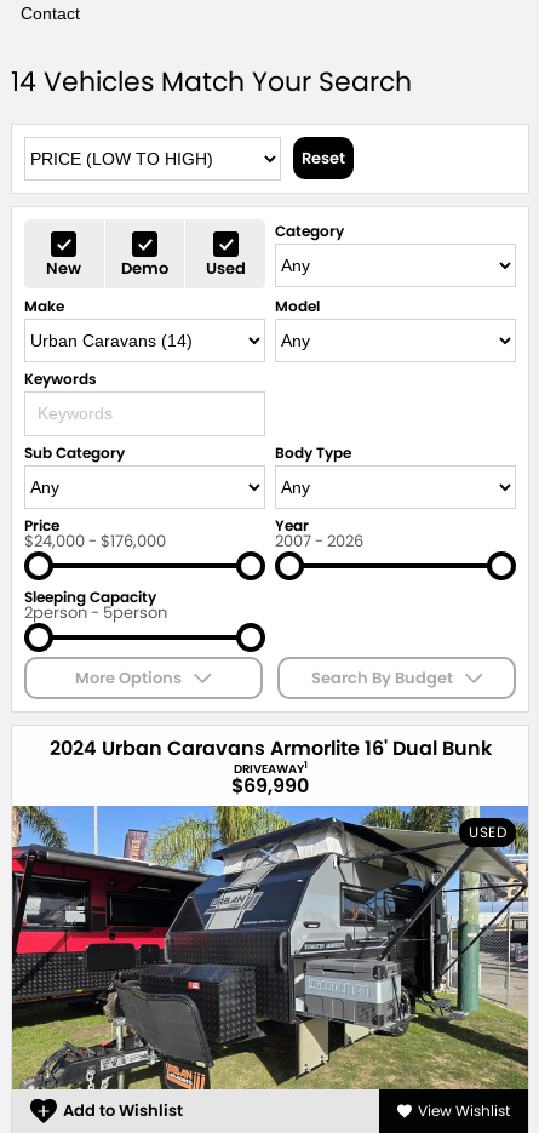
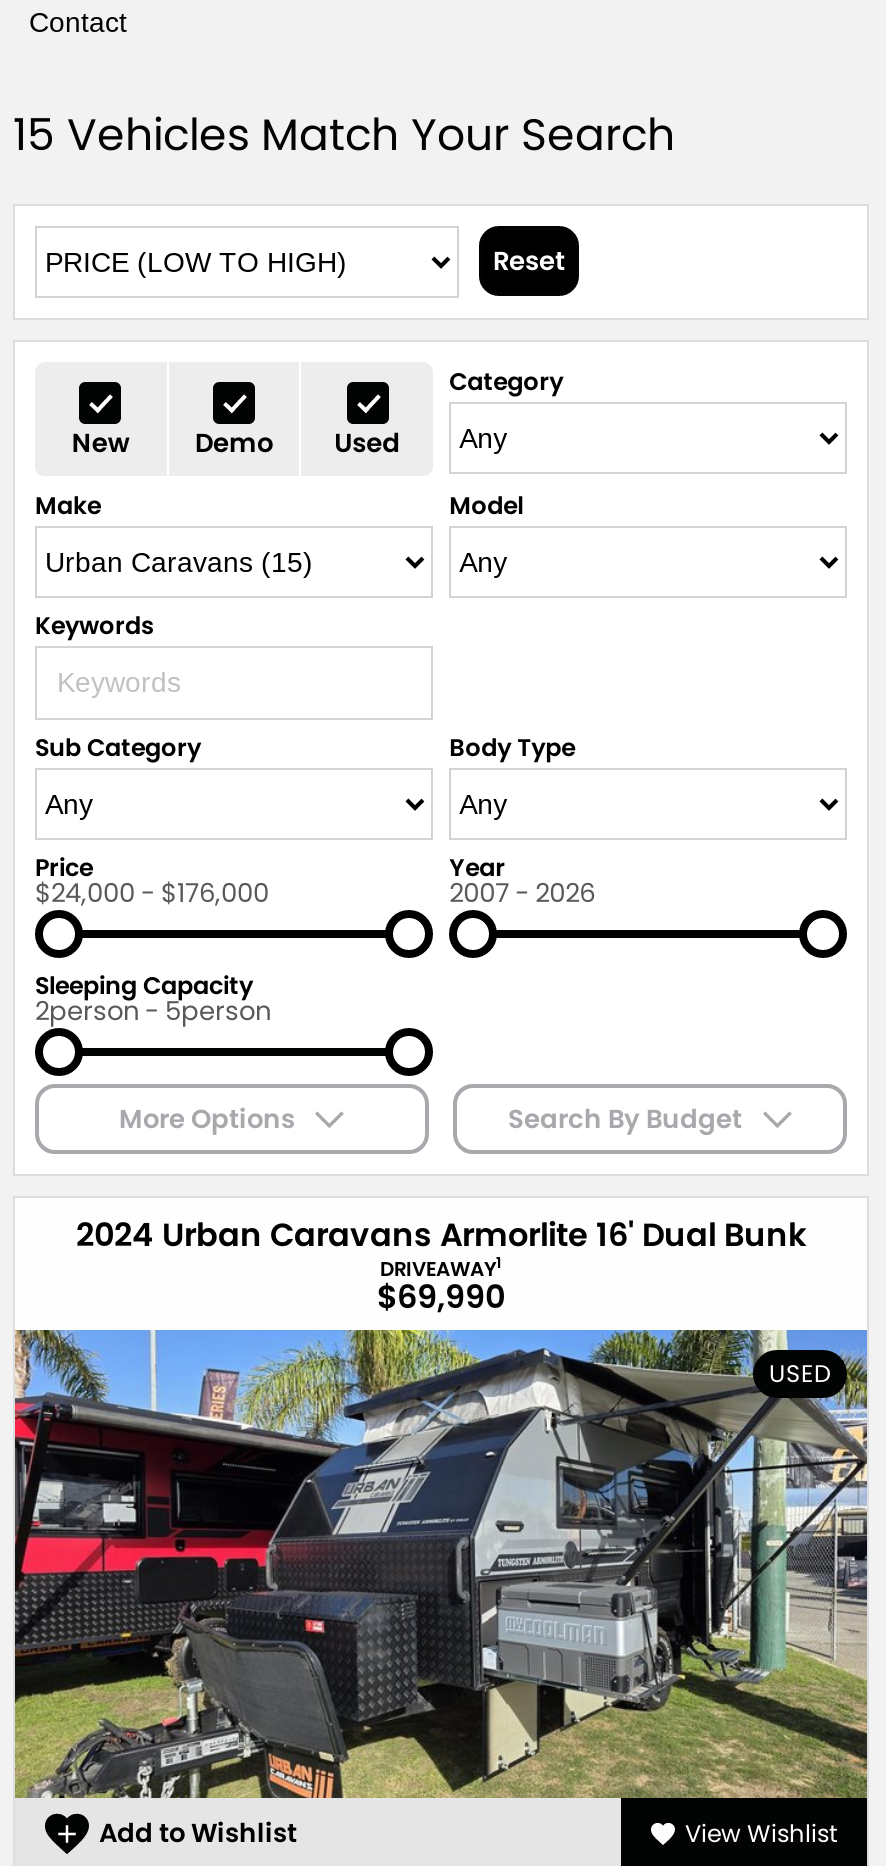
[11,63,412,100] 14 Vehicles Match Your Search -> [13,104,675,166] 15 Vehicles Match Your Search

